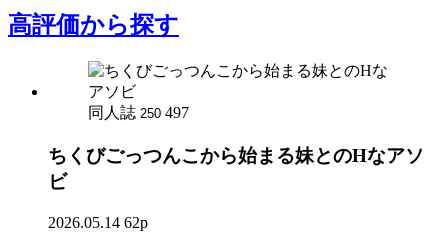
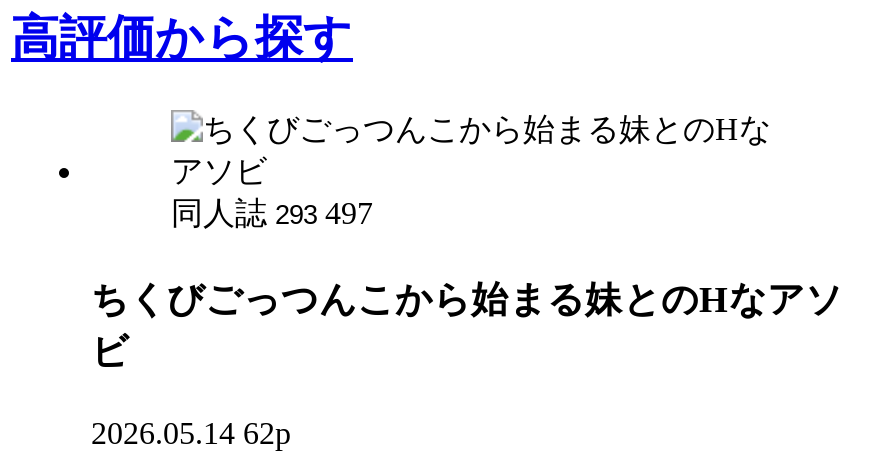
[88,104,189,121] 同人誌 250 497 -> [171,196,373,230] 同人誌 293 497

